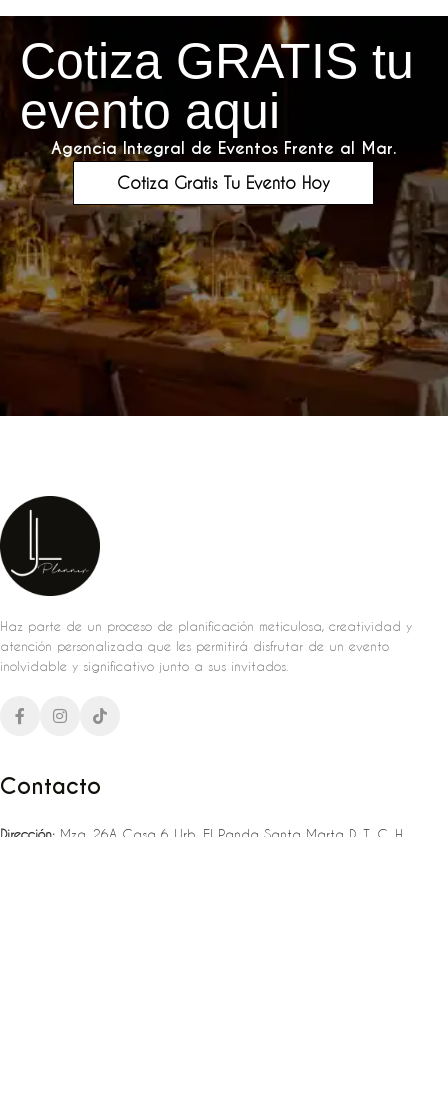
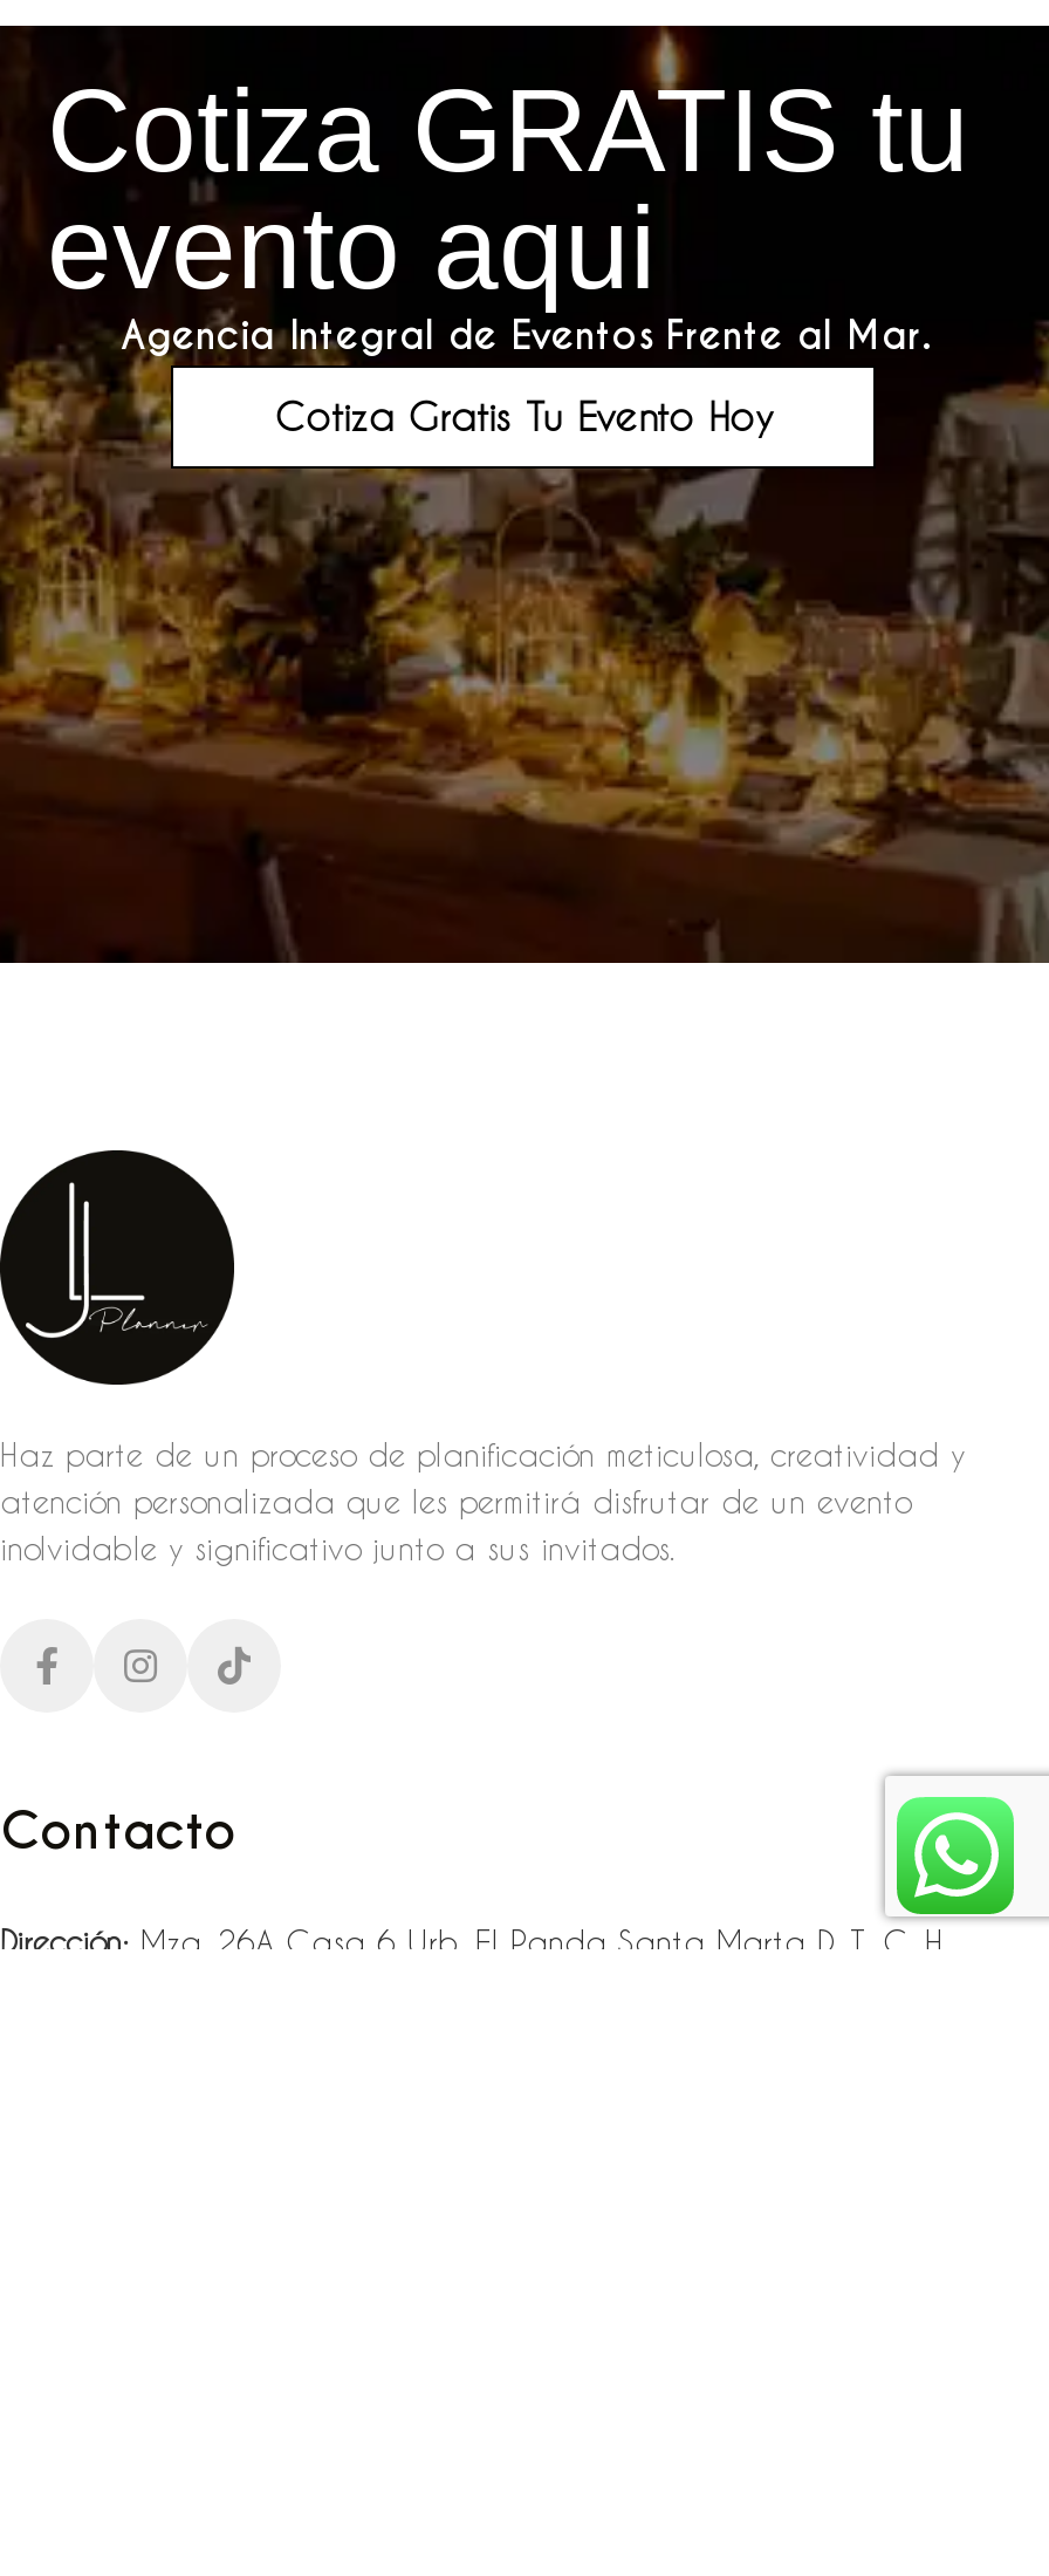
none -> [880,1771,1042,1921] [image]

